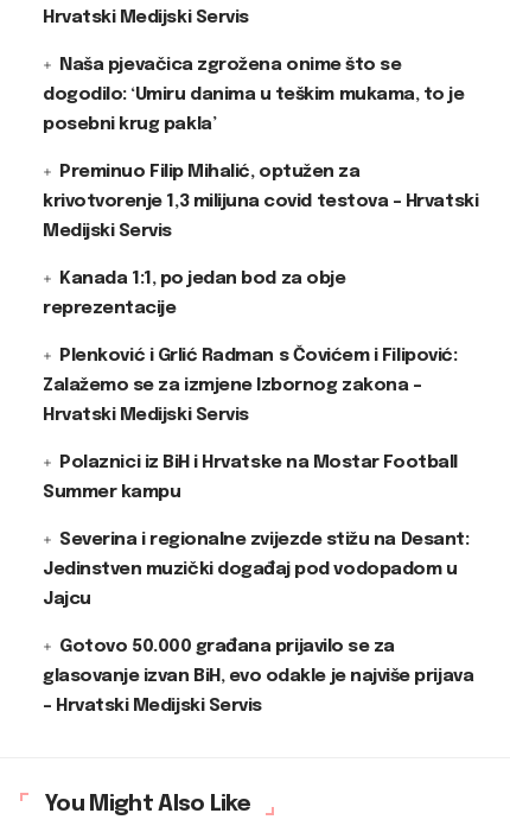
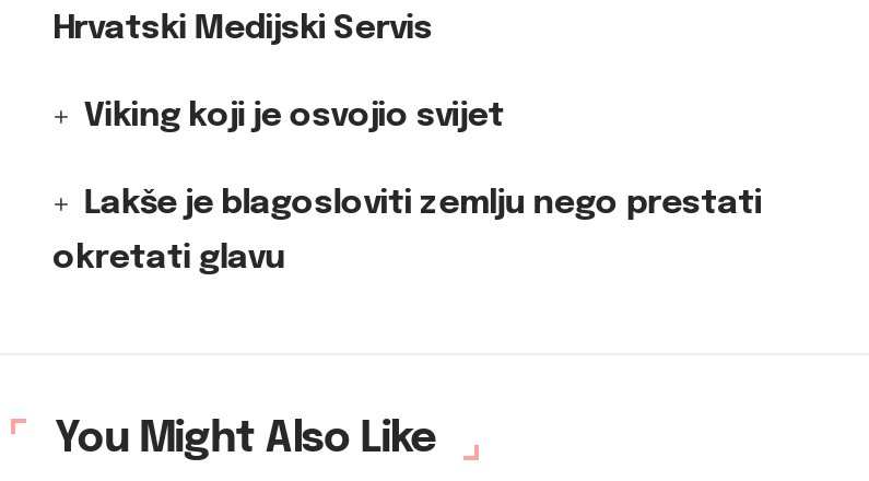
[43,56,478,716] Naša pjevačica zgrožena onime što se | dogodilo: ‘Umiru danima u teškim mukama, to je | posebni krug pakla’ | Preminuo Filip Mihalić, optužen za | krivotvorenje 1,3 milijuna covid testova – Hrvatski | Medijski Servis | Kanada 1:1, po jedan bod za obje | reprezentacije | Plenković i Grlić Radman s Čovićem i Filipović: | Zalažemo se za izmjene Izbornog zakona – | Hrvatski Medijski Servis | Polaznici iz BiH i Hrvatske na Mostar Football | Summer kampu | Severina i regionalne zvijezde stižu na Desant: | Jedinstven muzički događaj pod vodopadom u | Jajcu | Gotovo 50.000 građana prijavilo se za | glasovanje izvan BiH, evo odakle je najviše prijava | – Hrvatski Medijski Servis -> [52,99,762,277] Viking koji je osvojio svijet | Lakše je blagosloviti zemlju nego prestati | okretati glavu

